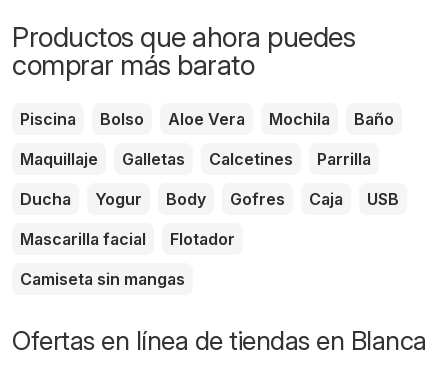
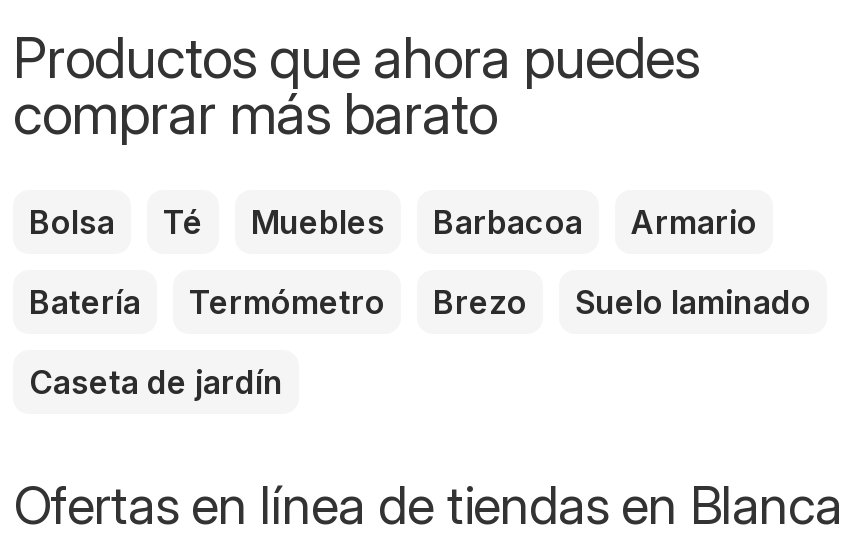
[20,109,399,289] Piscina | Bolso | Aloe Vera | Mochila | Baño | Maquillaje | Galletas | Calcetines | Parrilla | Ducha | Yogur | Body | Gofres | Caja | USB | Mascarilla facial | Flotador | Camiseta sin mangas -> [29,202,811,402] Bolsa | Té | Muebles | Barbacoa | Armario | Batería | Termómetro | Brezo | Suelo laminado | Caseta de jardín

